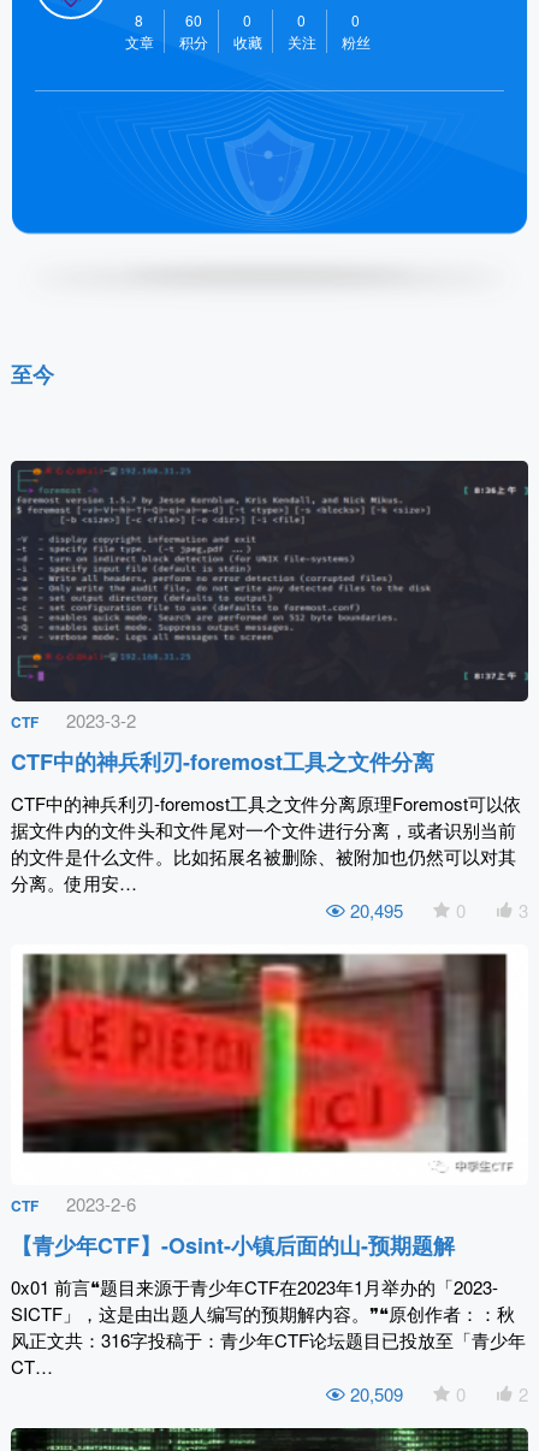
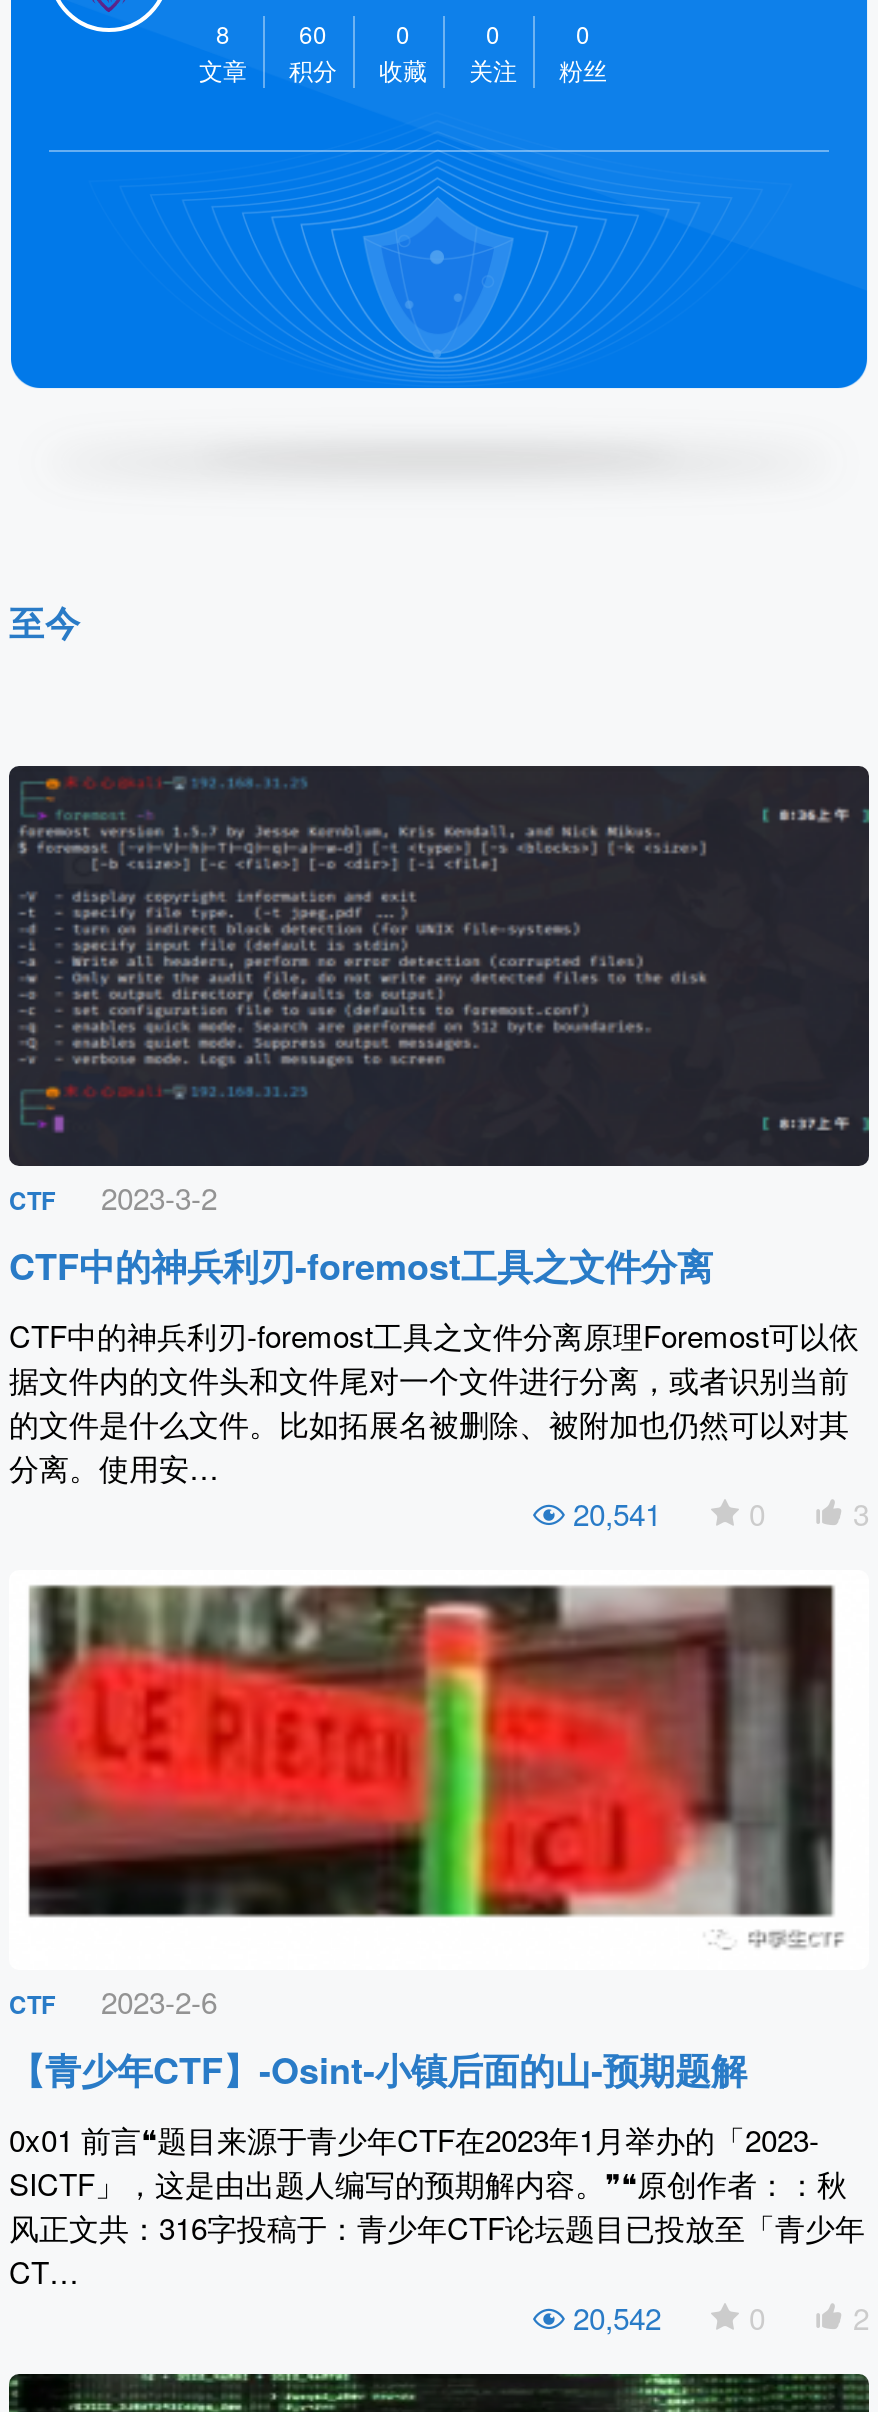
[350,897,403,922] 20,495 -> [573,1491,661,1533] 20,541
[350,1381,403,1406] 20,509 -> [573,2295,661,2337] 20,542

